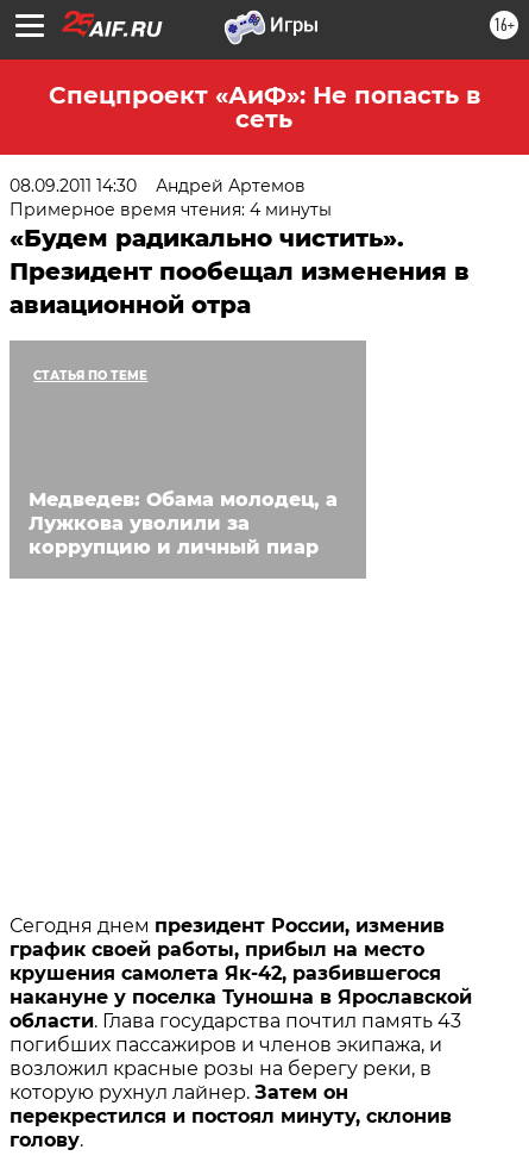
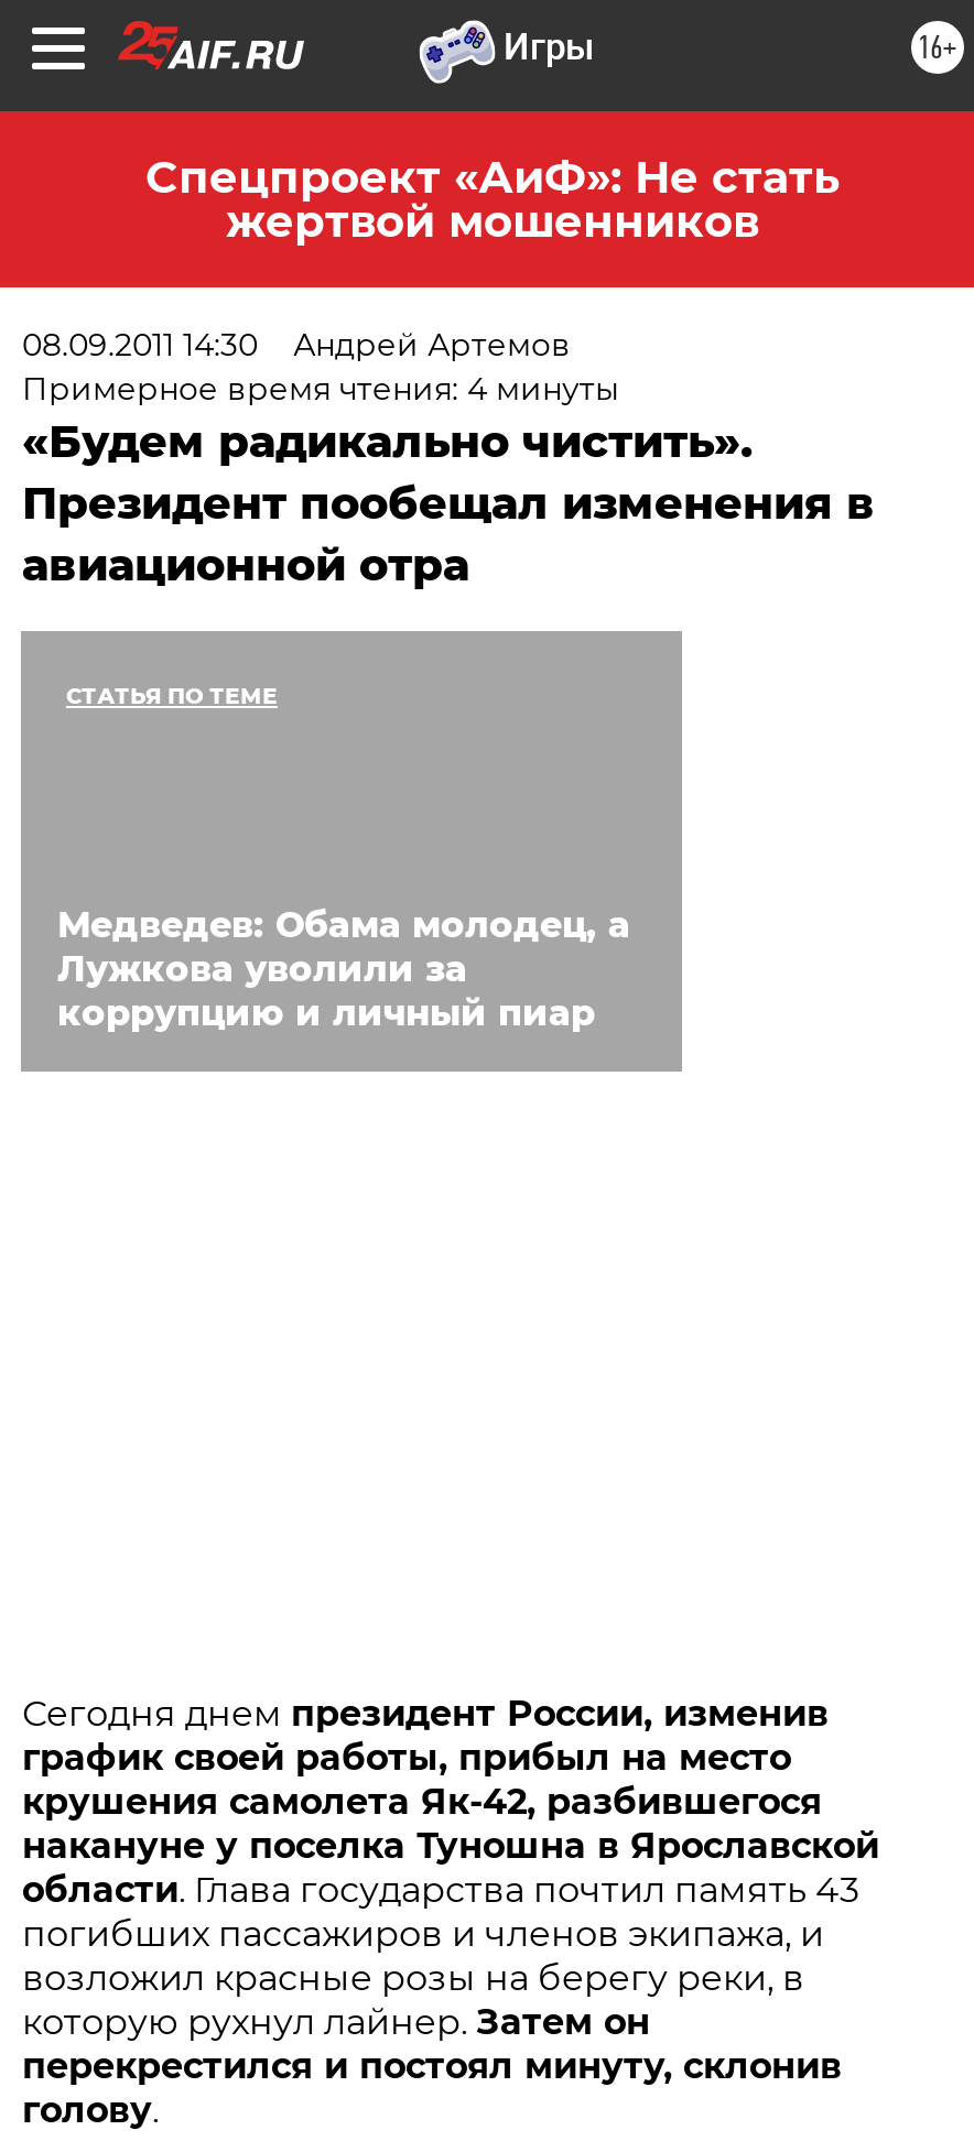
[48,81,480,133] Спецпроект «АиФ»: Не попасть в | сеть -> [145,151,840,248] Спецпроект «АиФ»: Не стать | жертвой мошенников

